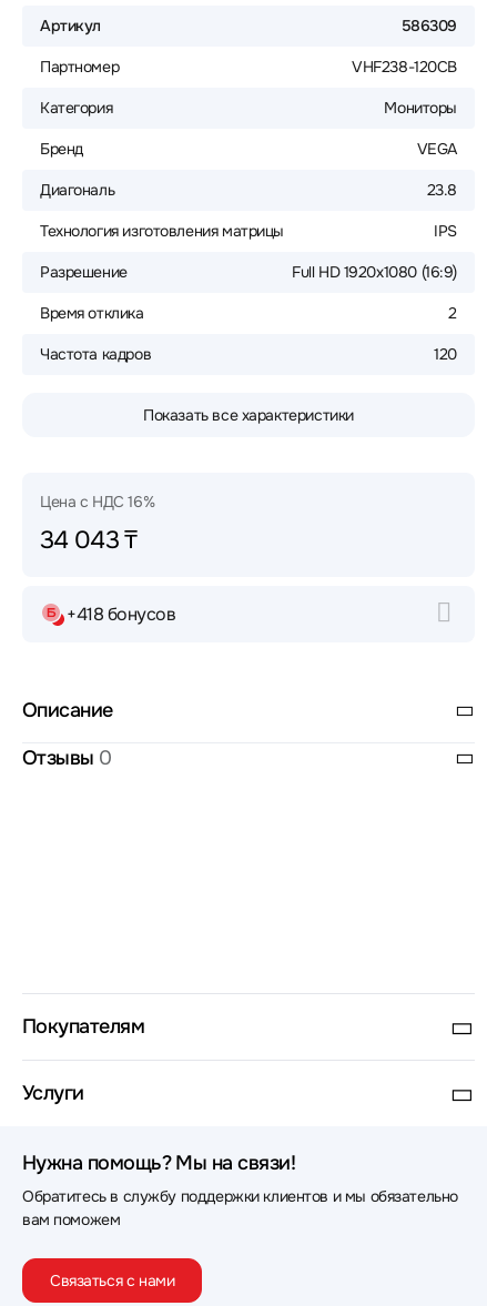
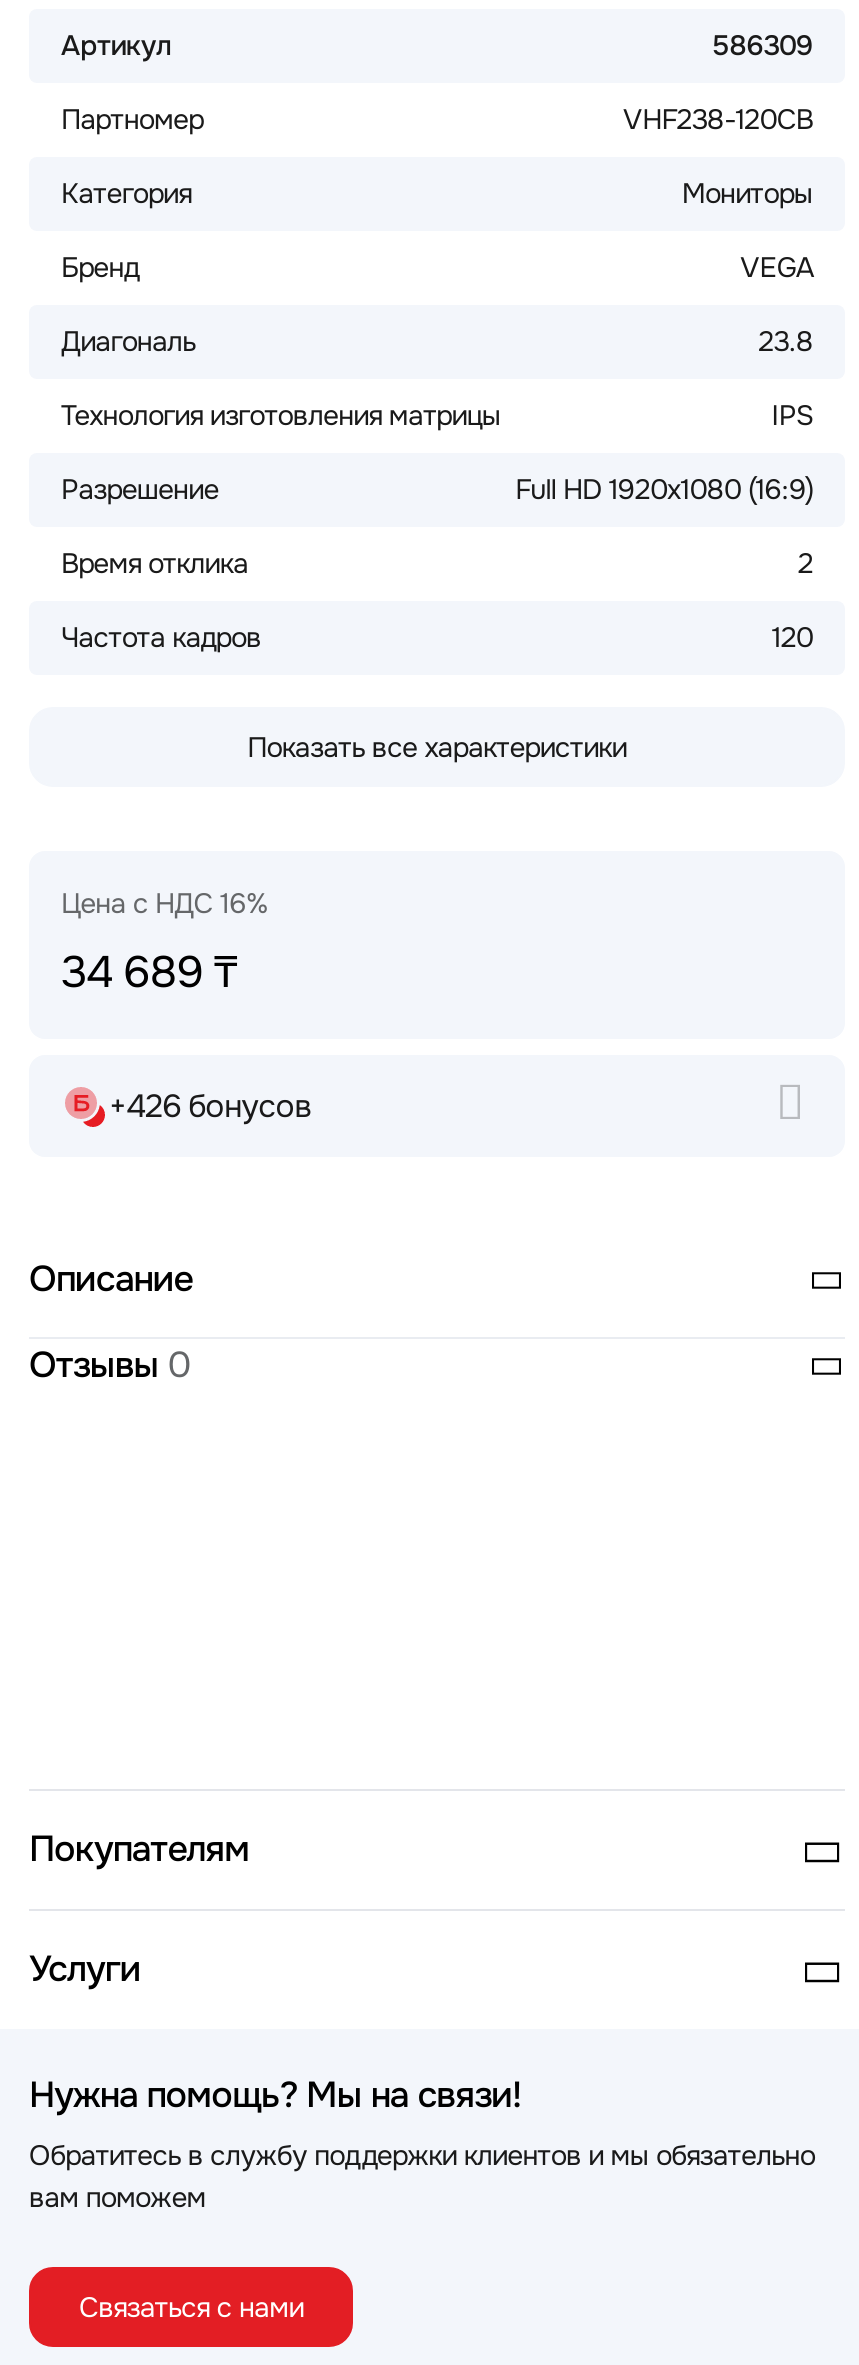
[40,525,137,556] 34 043 ₸ -> [61,945,236,1001] 34 689 ₸
[67,602,175,625] +418 бонусов -> [109,1084,311,1126] +426 бонусов

